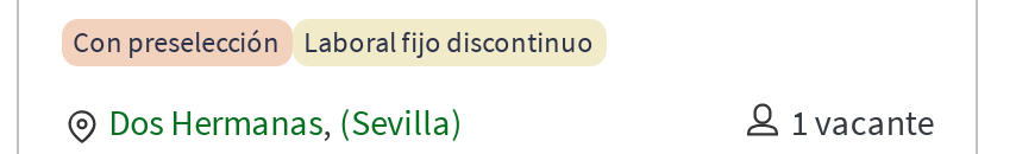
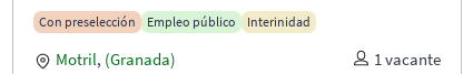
[304,23,594,59] Laboral fijo discontinuo -> [146,13,310,30] Empleo público | Interinidad
[109,99,463,144] Dos Hermanas, (Sevilla) -> [55,48,175,69] Motril, (Granada)

